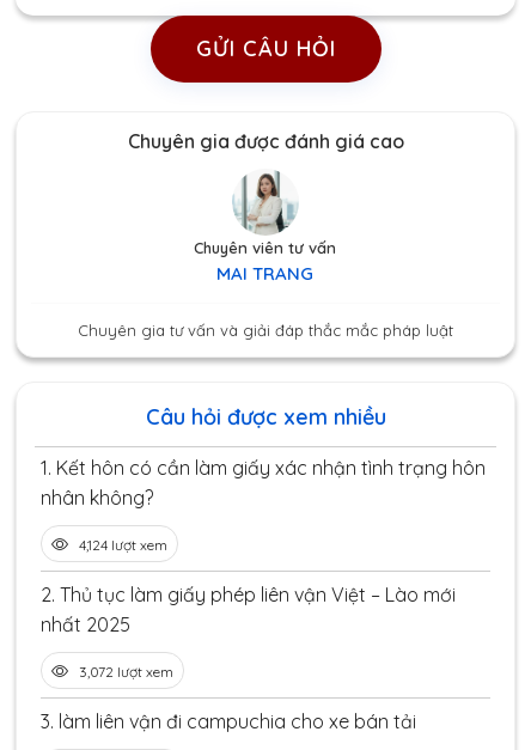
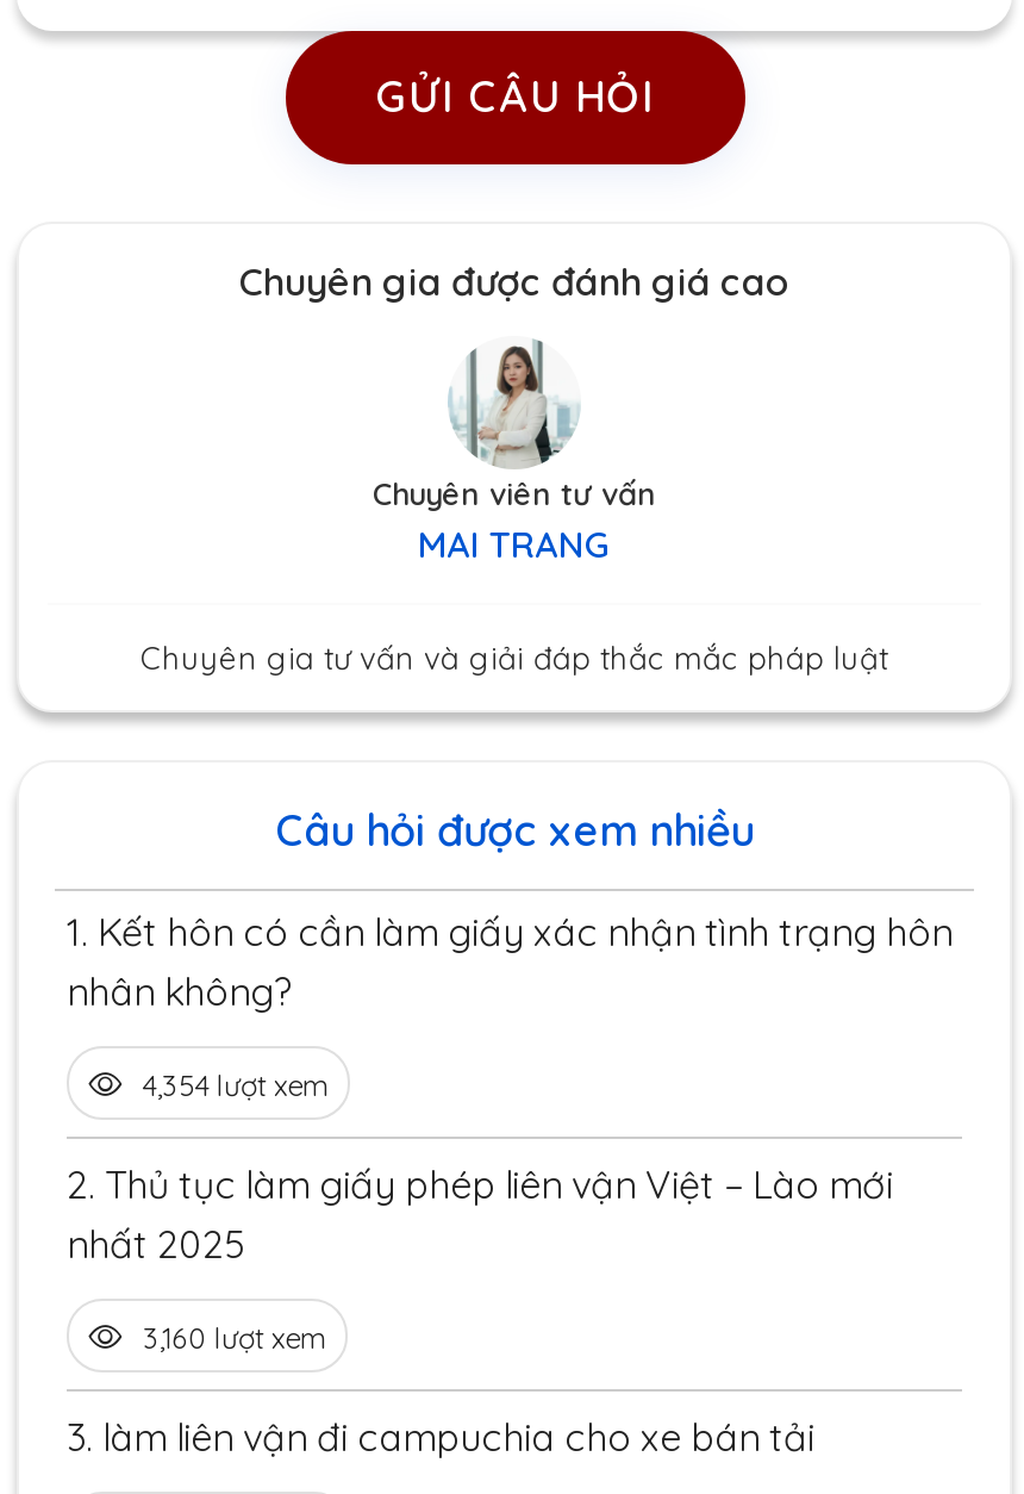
[79,536,167,554] 4,124 lượt xem -> [143,1067,329,1103] 4,354 lượt xem
[79,663,173,681] 3,072 lượt xem -> [143,1320,326,1356] 3,160 lượt xem

